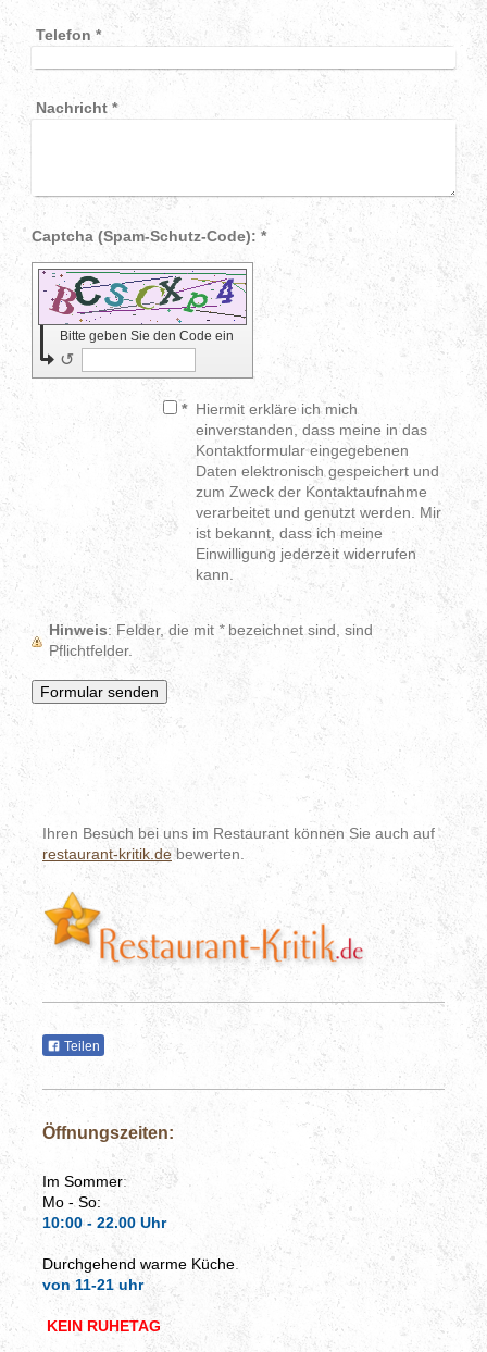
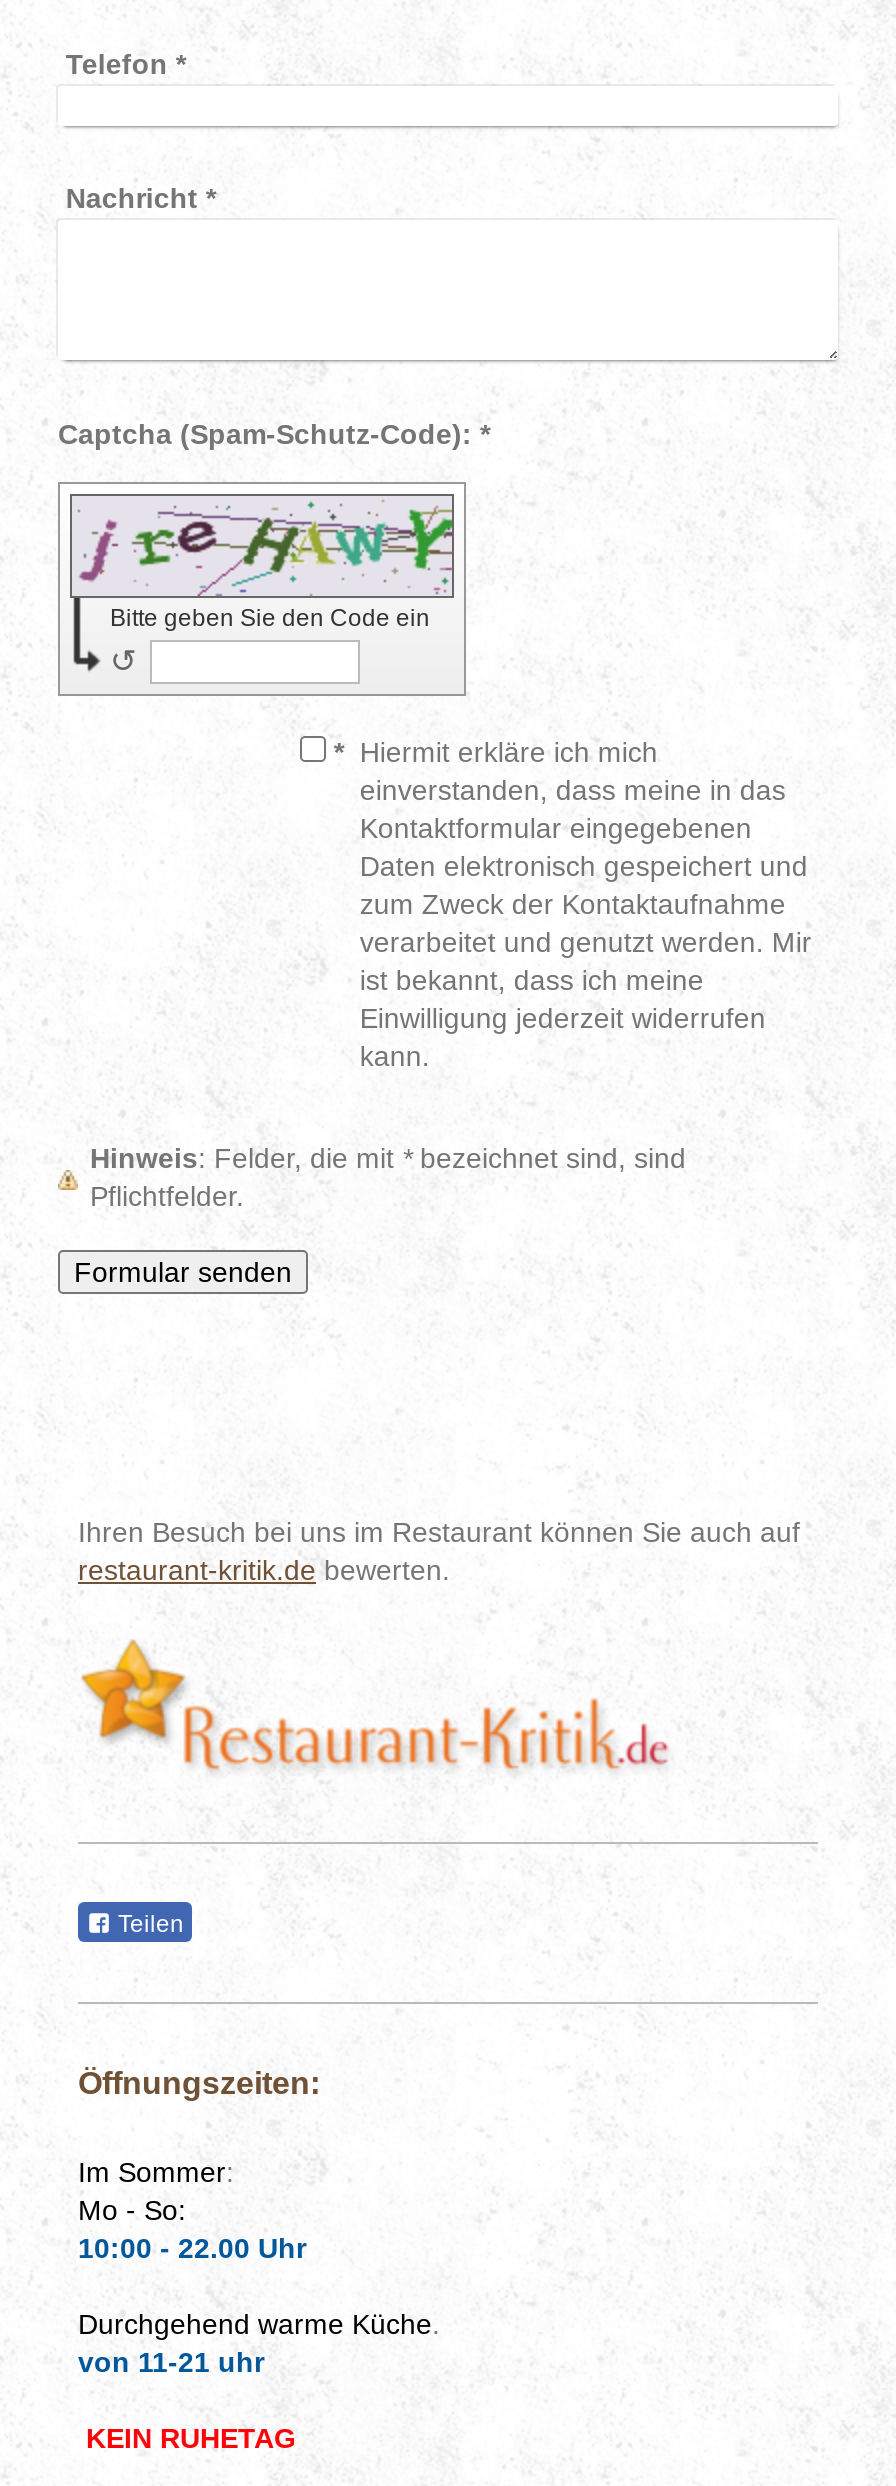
[41,271,247,325] [image] -> [78,498,454,598] [image]

